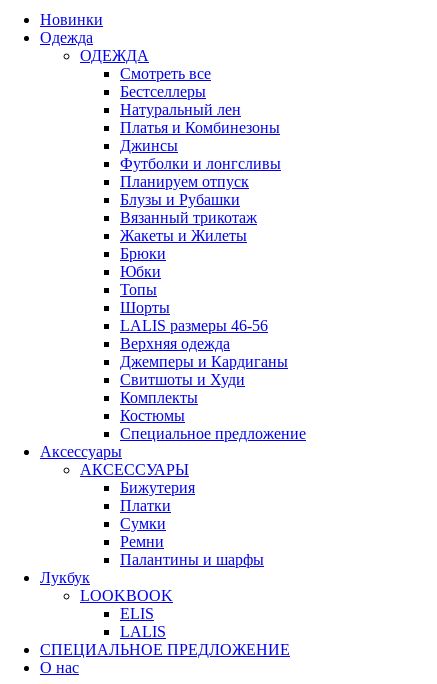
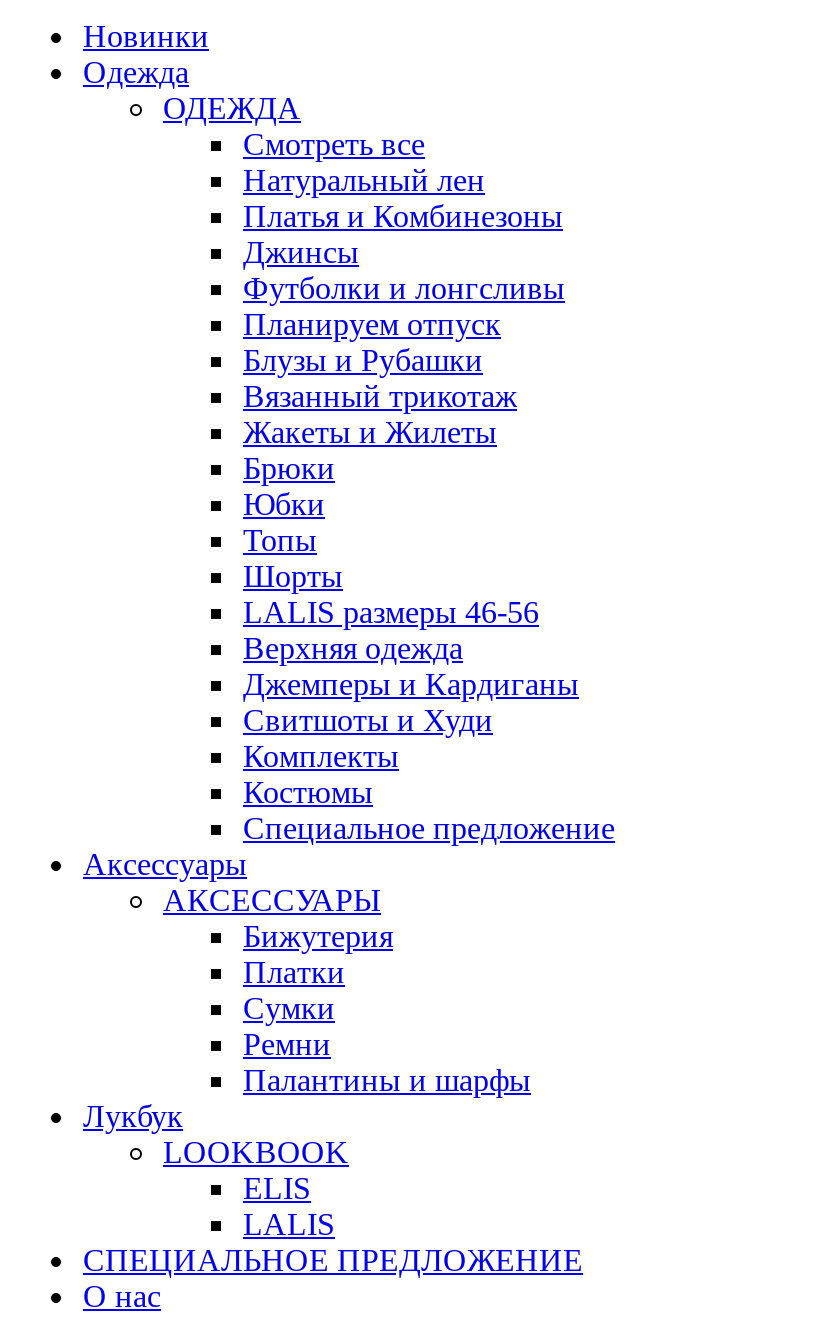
[120,82,206,99] Бестселлеры -> none

